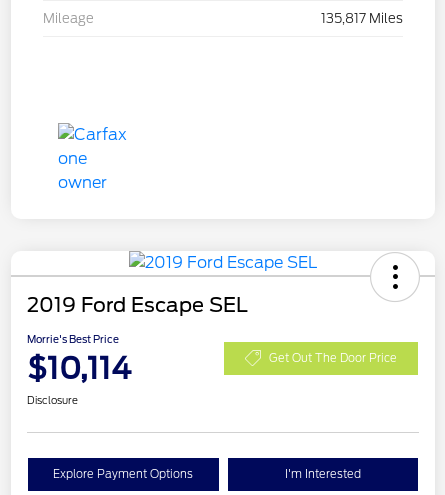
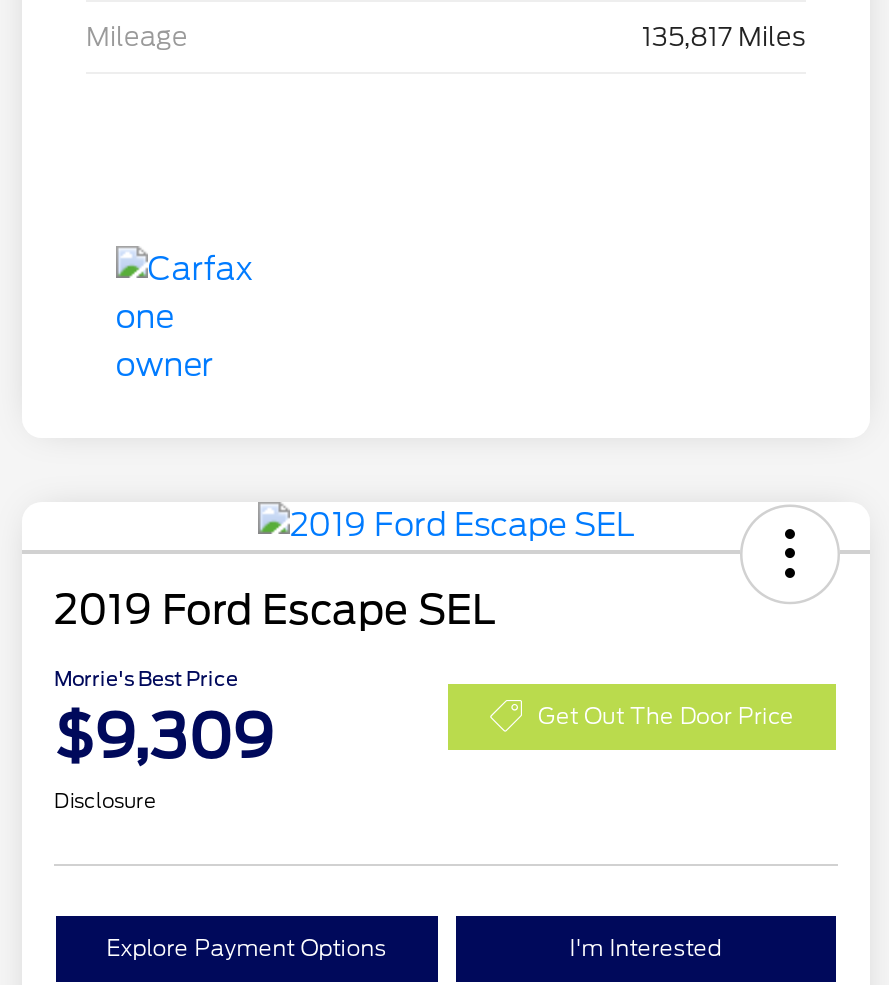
[27,350,131,386] $10,114 -> [54,700,274,772] $9,309

